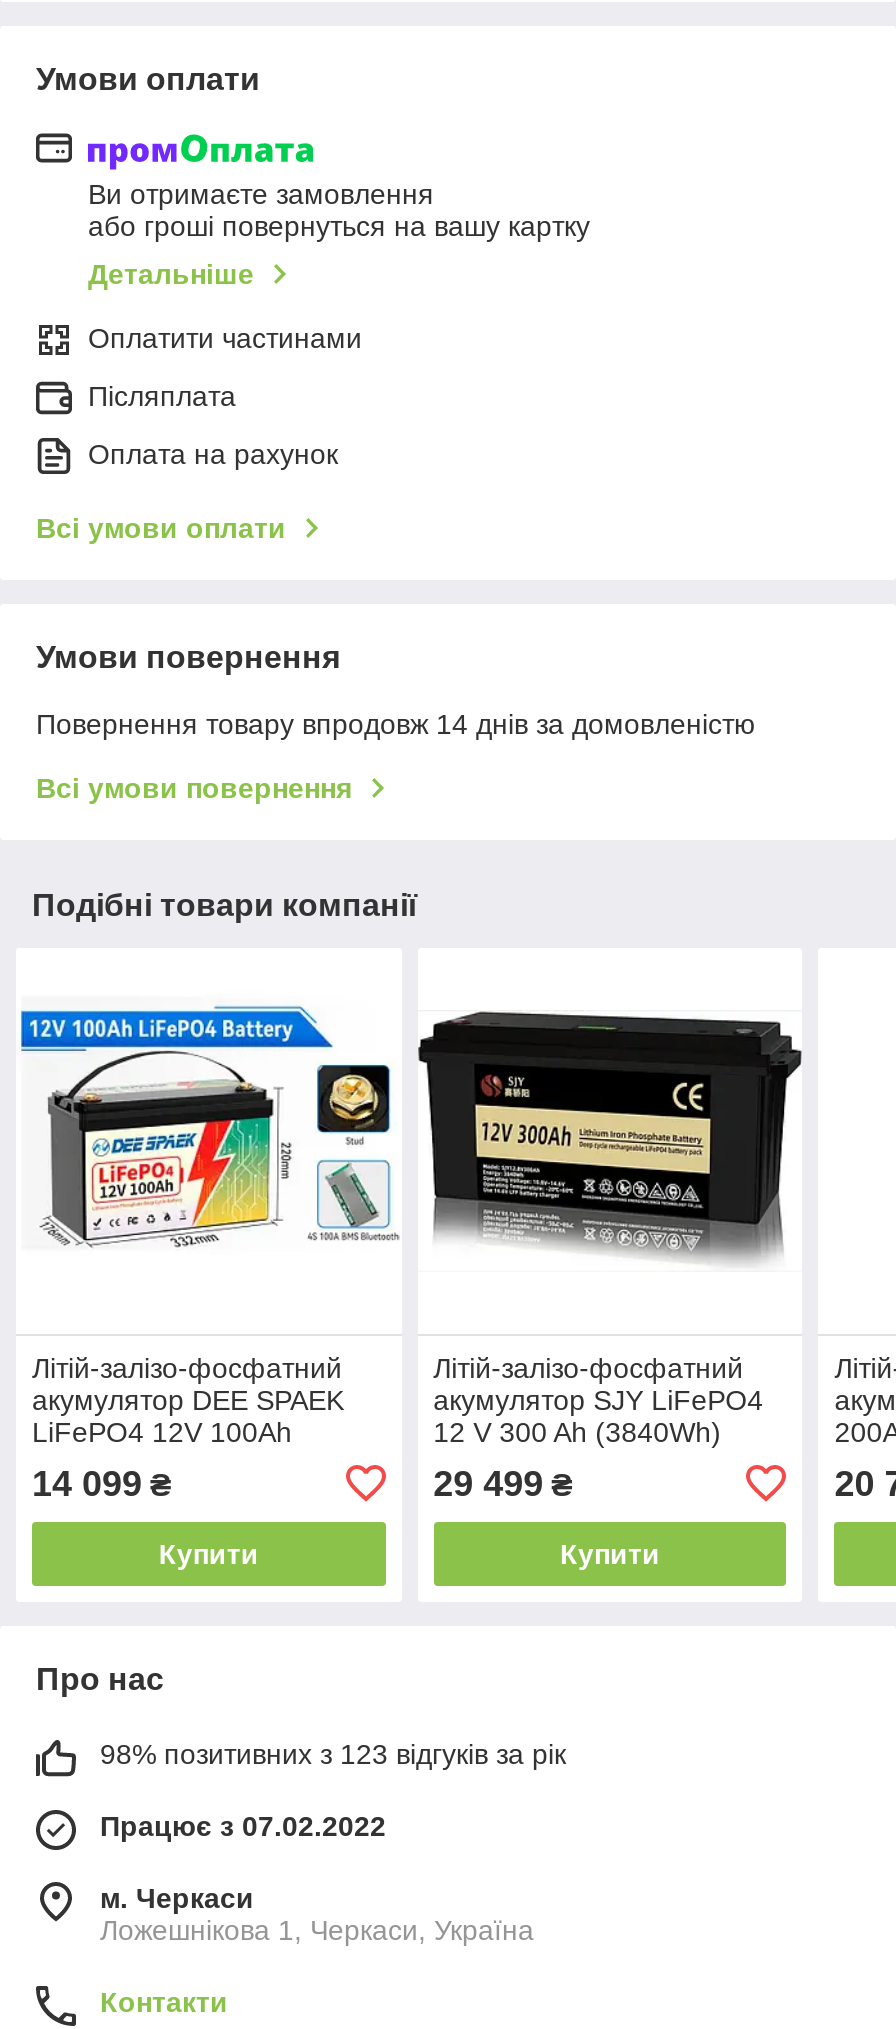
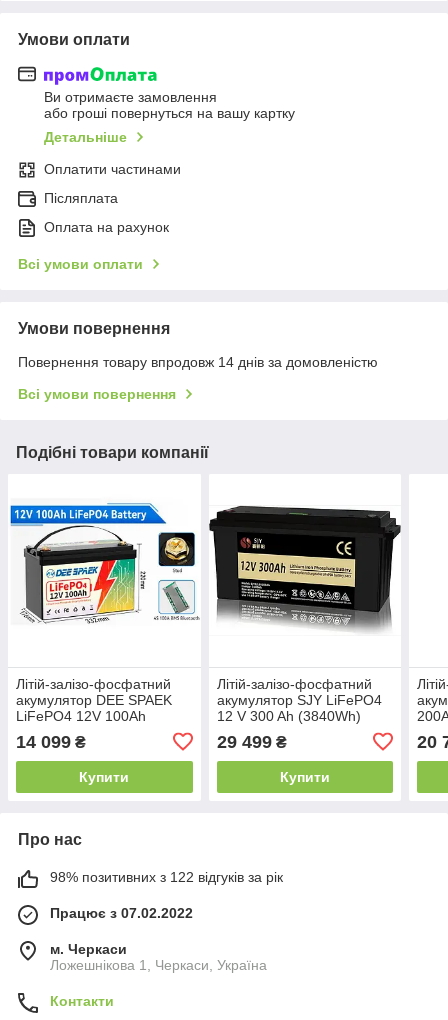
[100,1738,566,1770] 98% позитивних з 123 відгуків за рік -> [50,869,283,885] 98% позитивних з 122 відгуків за рік

